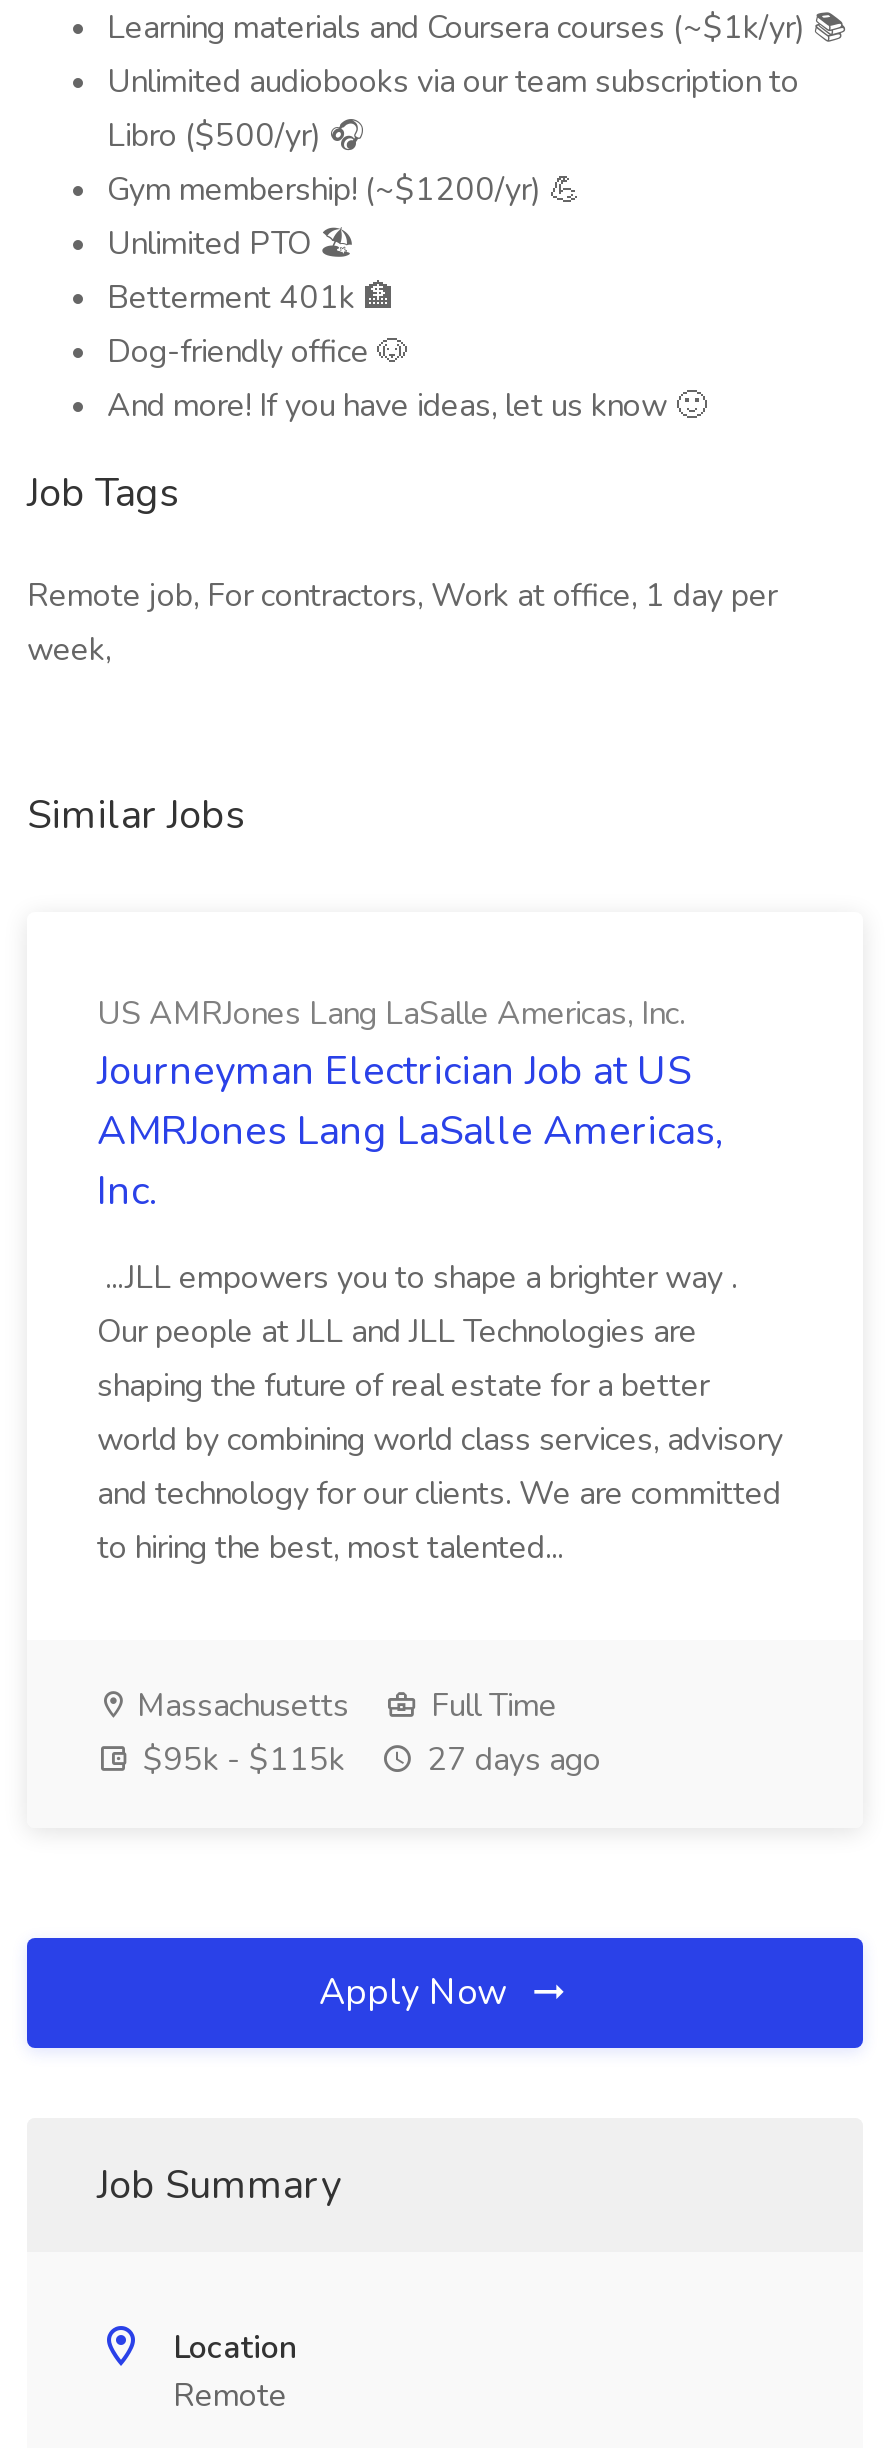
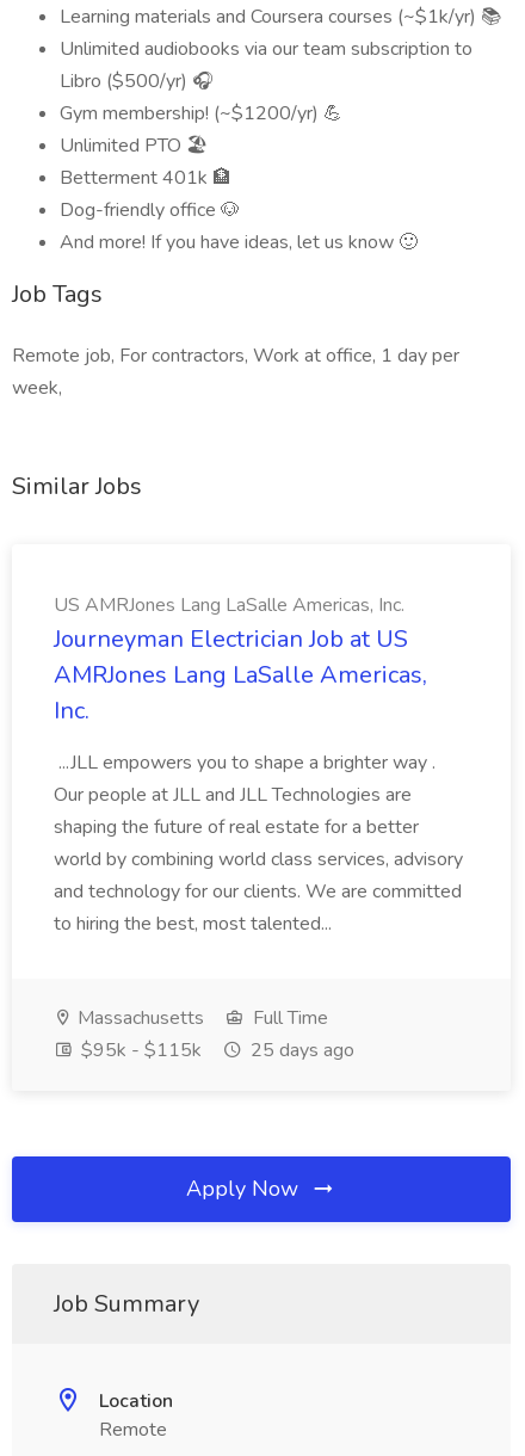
[135,1738,601,1782] $95k - $115k 27 days ago -> [76,1037,354,1063] $95k - $115k 25 days ago

